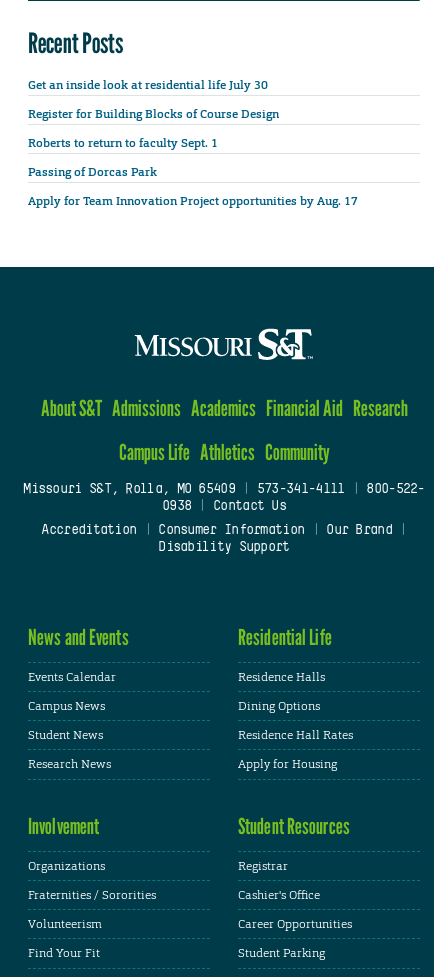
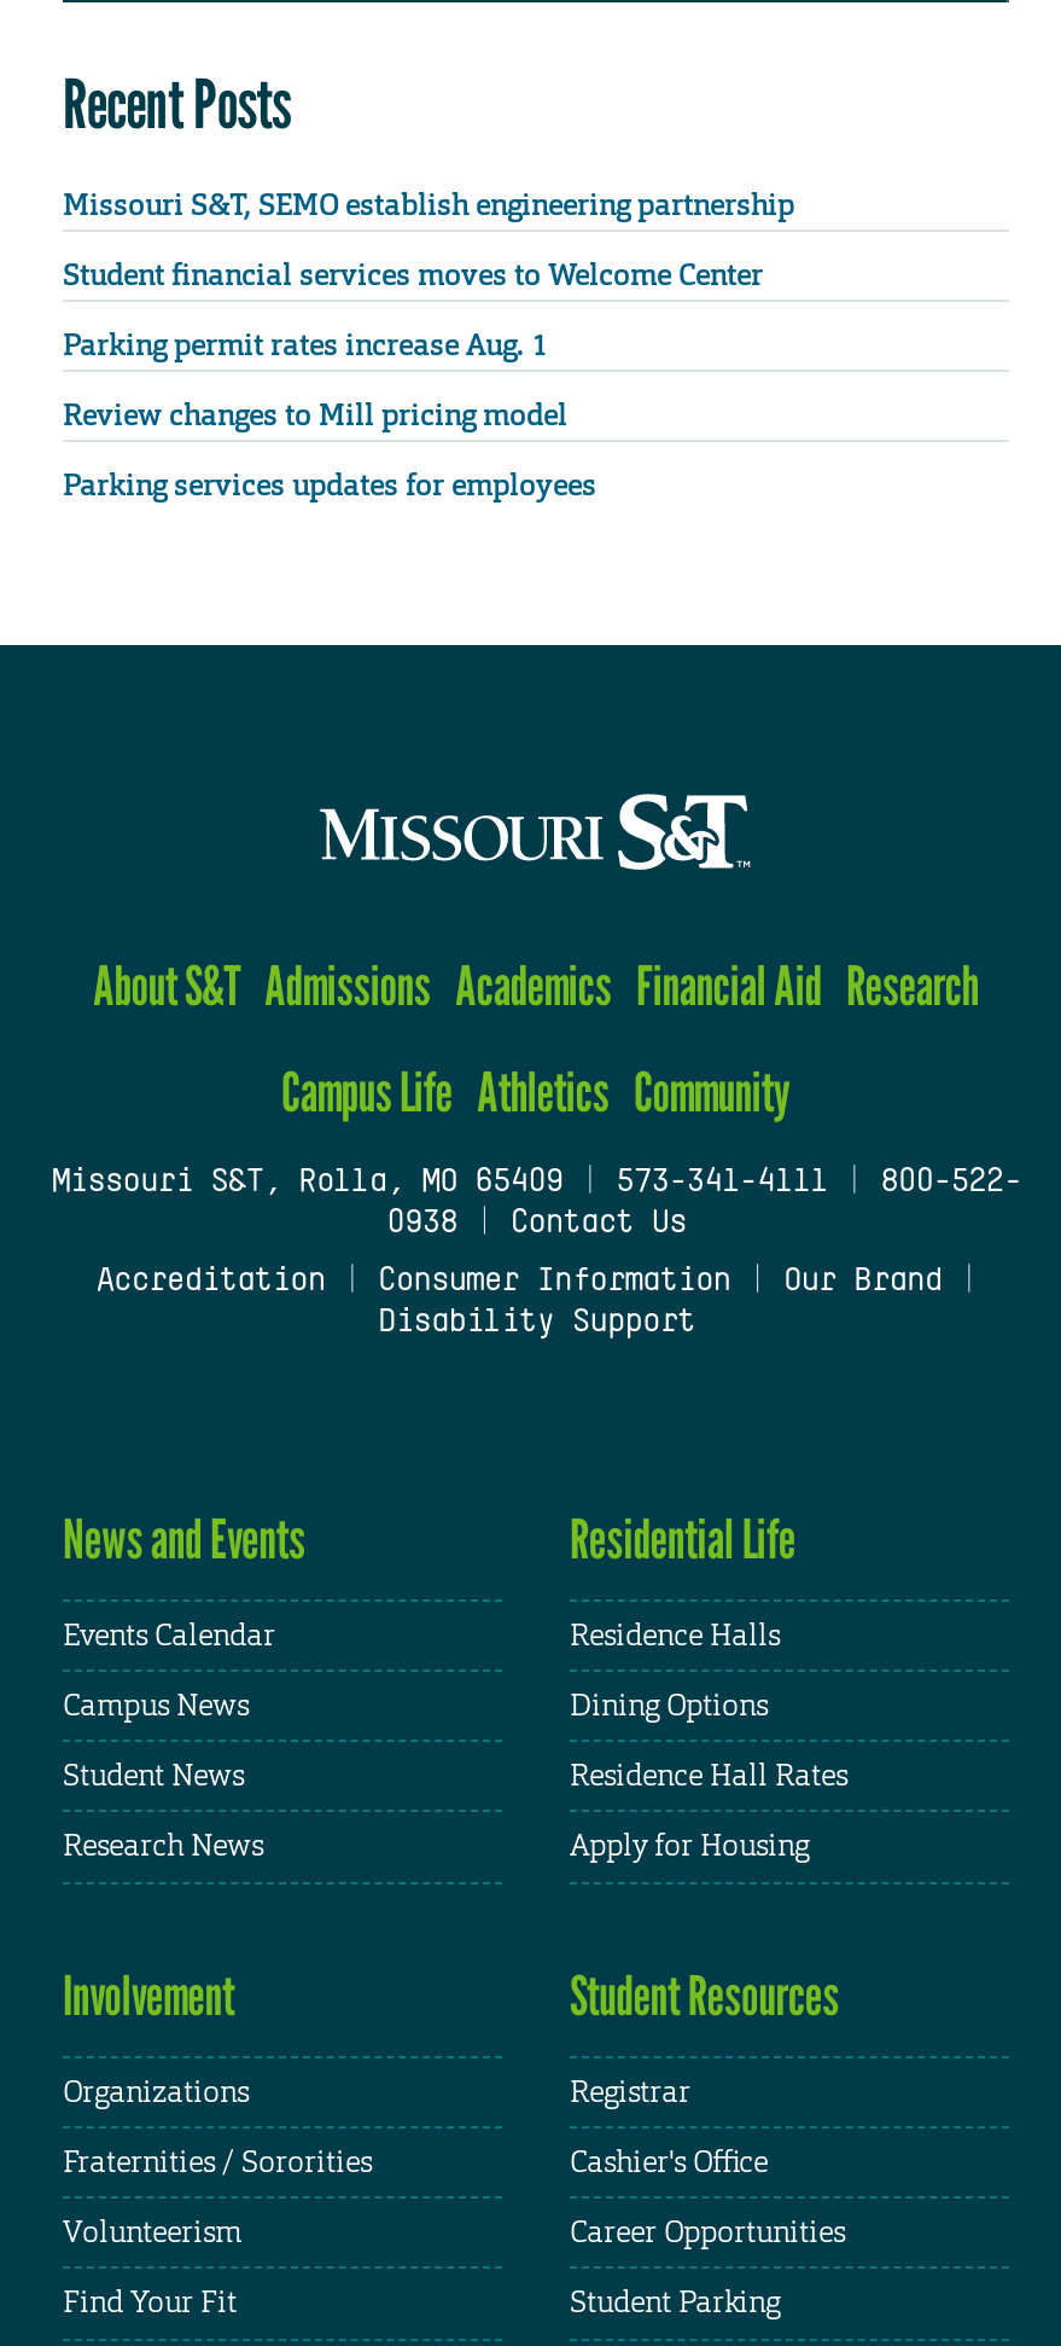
[28,77,268,93] Get an inside look at residential life July 30 -> [63,185,794,224] Missouri S&T, SEMO establish engineering partnership
[28,106,279,122] Register for Building Blocks of Course Design -> [63,255,763,294] Student financial services moves to Welcome Center
[28,135,221,151] Roberts to return to faculty Sept. 1 -> [63,326,548,364] Parking permit rates increase Aug. 1
[28,164,157,180] Passing of Dorcas Park -> [63,396,567,435] Review changes to Mill pricing model
[28,193,358,209] Apply for Team Innovation Project opportunities by Aug. 17 -> [63,466,596,505] Parking services updates for employees

